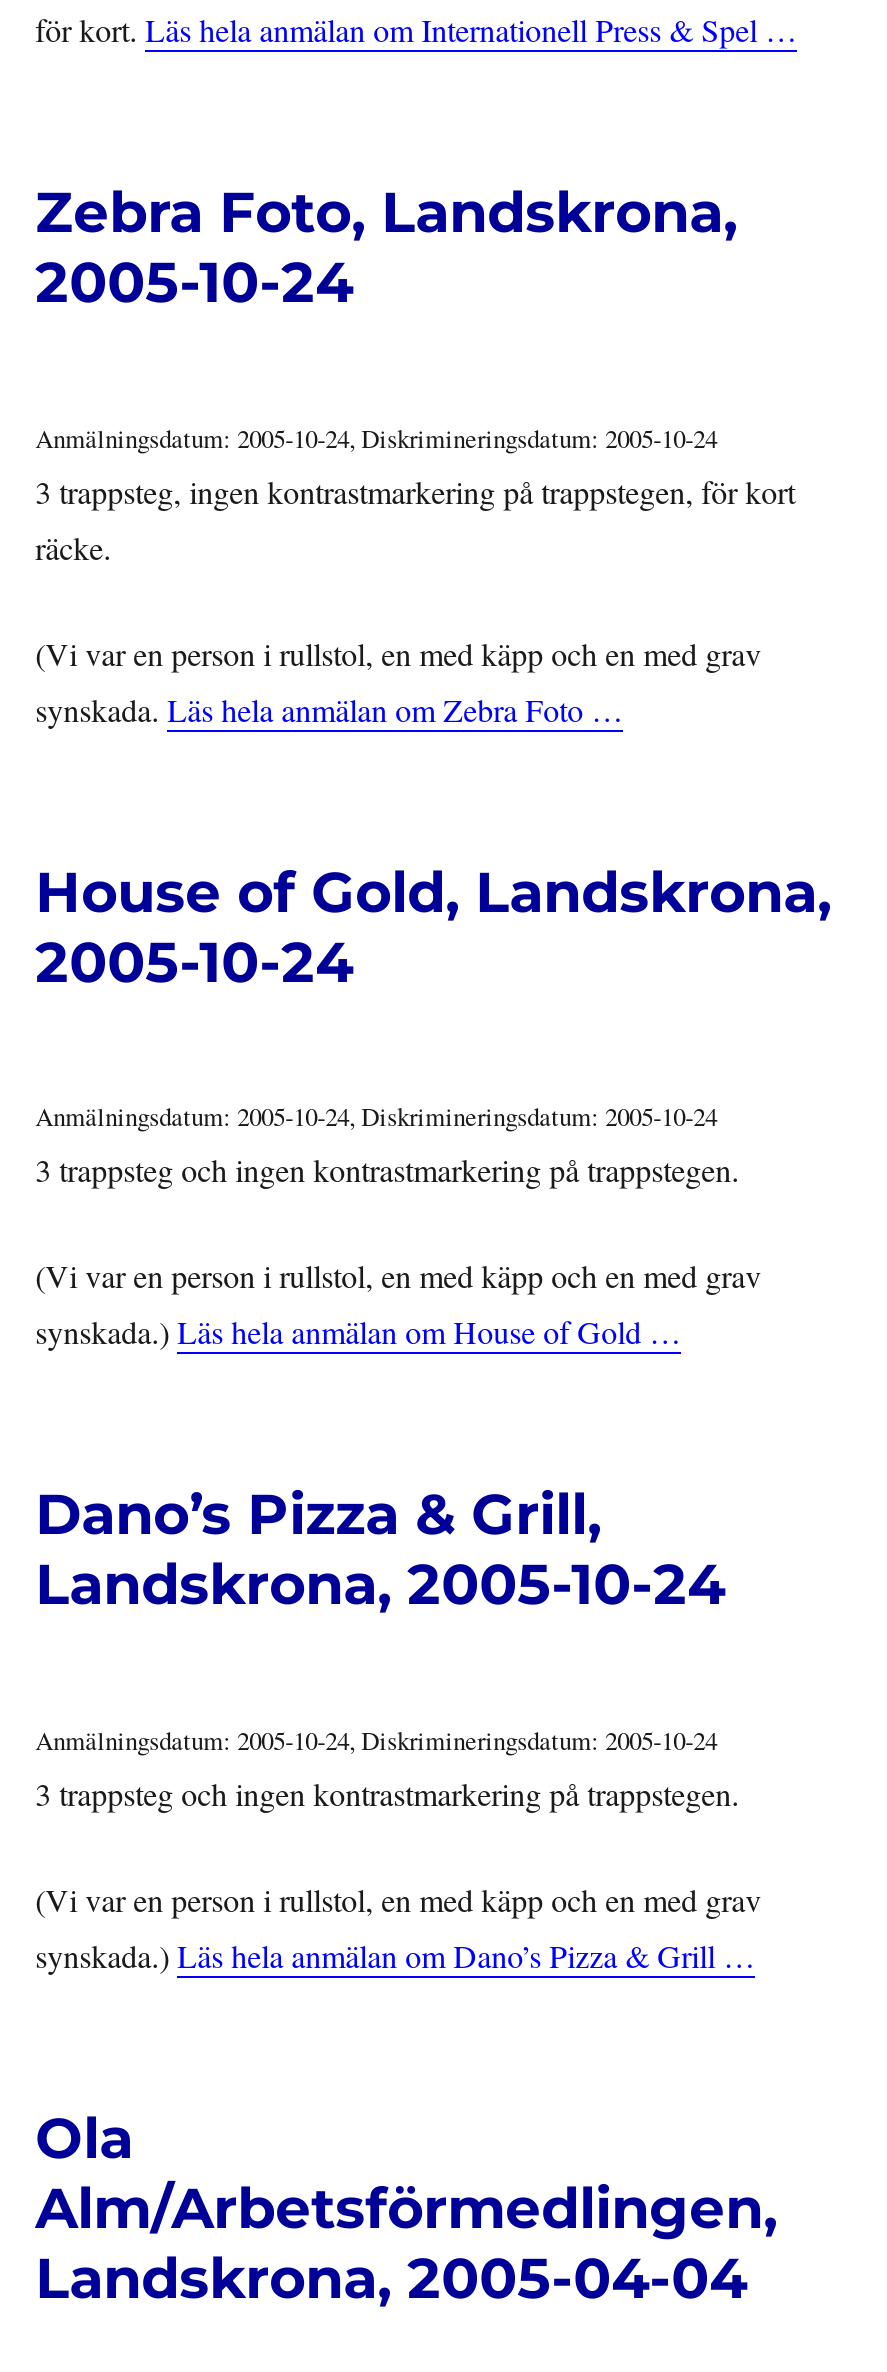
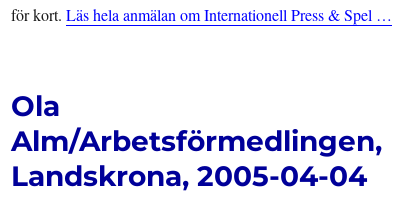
[35,178,831,1975] Zebra Foto, Landskrona, | 2005-10-24 | Anmälningsdatum: 2005-10-24, Diskrimineringsdatum: 2005-10-24 | 3 trappsteg, ingen kontrastmarkering på trappstegen, för kort | räcke. | (Vi var en person i rullstol, en med käpp och en med grav | synskada. Läs hela anmälan om Zebra Foto … | House of Gold, Landskrona, | 2005-10-24 | Anmälningsdatum: 2005-10-24, Diskrimineringsdatum: 2005-10-24 | 3 trappsteg och ingen kontrastmarkering på trappstegen. | (Vi var en person i rullstol, en med käpp och en med grav | synskada.) Läs hela anmälan om House of Gold … | Dano’s Pizza & Grill, | Landskrona, 2005-10-24 | Anmälningsdatum: 2005-10-24, Diskrimineringsdatum: 2005-10-24 | 3 trappsteg och ingen kontrastmarkering på trappstegen. | (Vi var en person i rullstol, en med käpp och en med grav | synskada.) Läs hela anmälan om Dano’s Pizza & Grill … -> none

